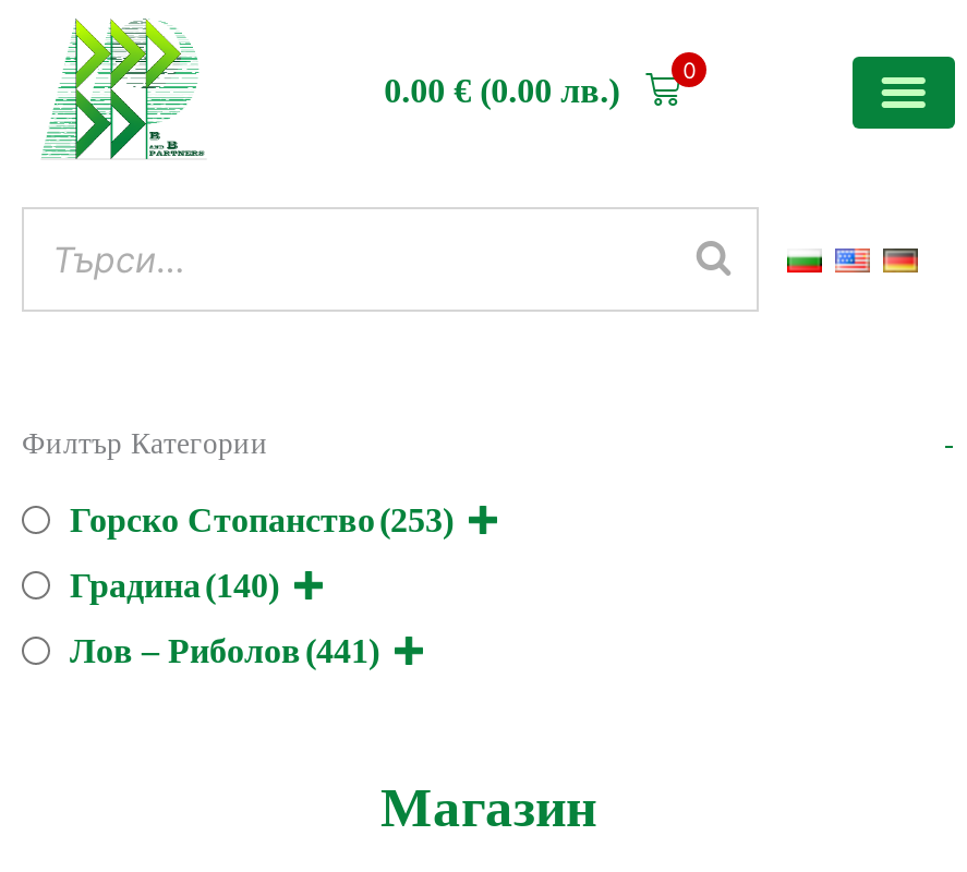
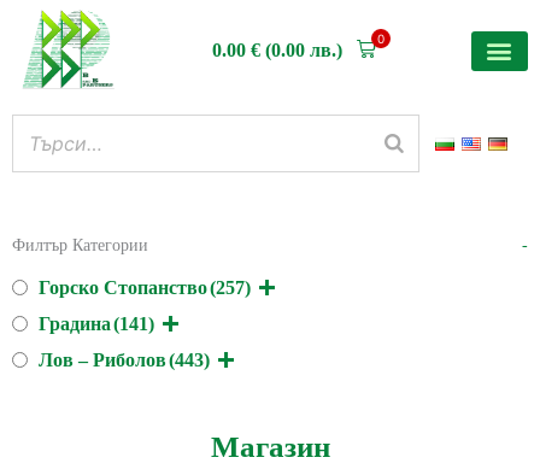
[70,501,454,538] Горско Стопанство (253) -> [39,277,251,297] Горско Стопанство (257)
[70,566,279,603] Градина (140) -> [39,313,154,334] Градина (141)
[70,632,379,669] Лов – Риболов (441) -> [39,349,210,370] Лов – Риболов (443)

